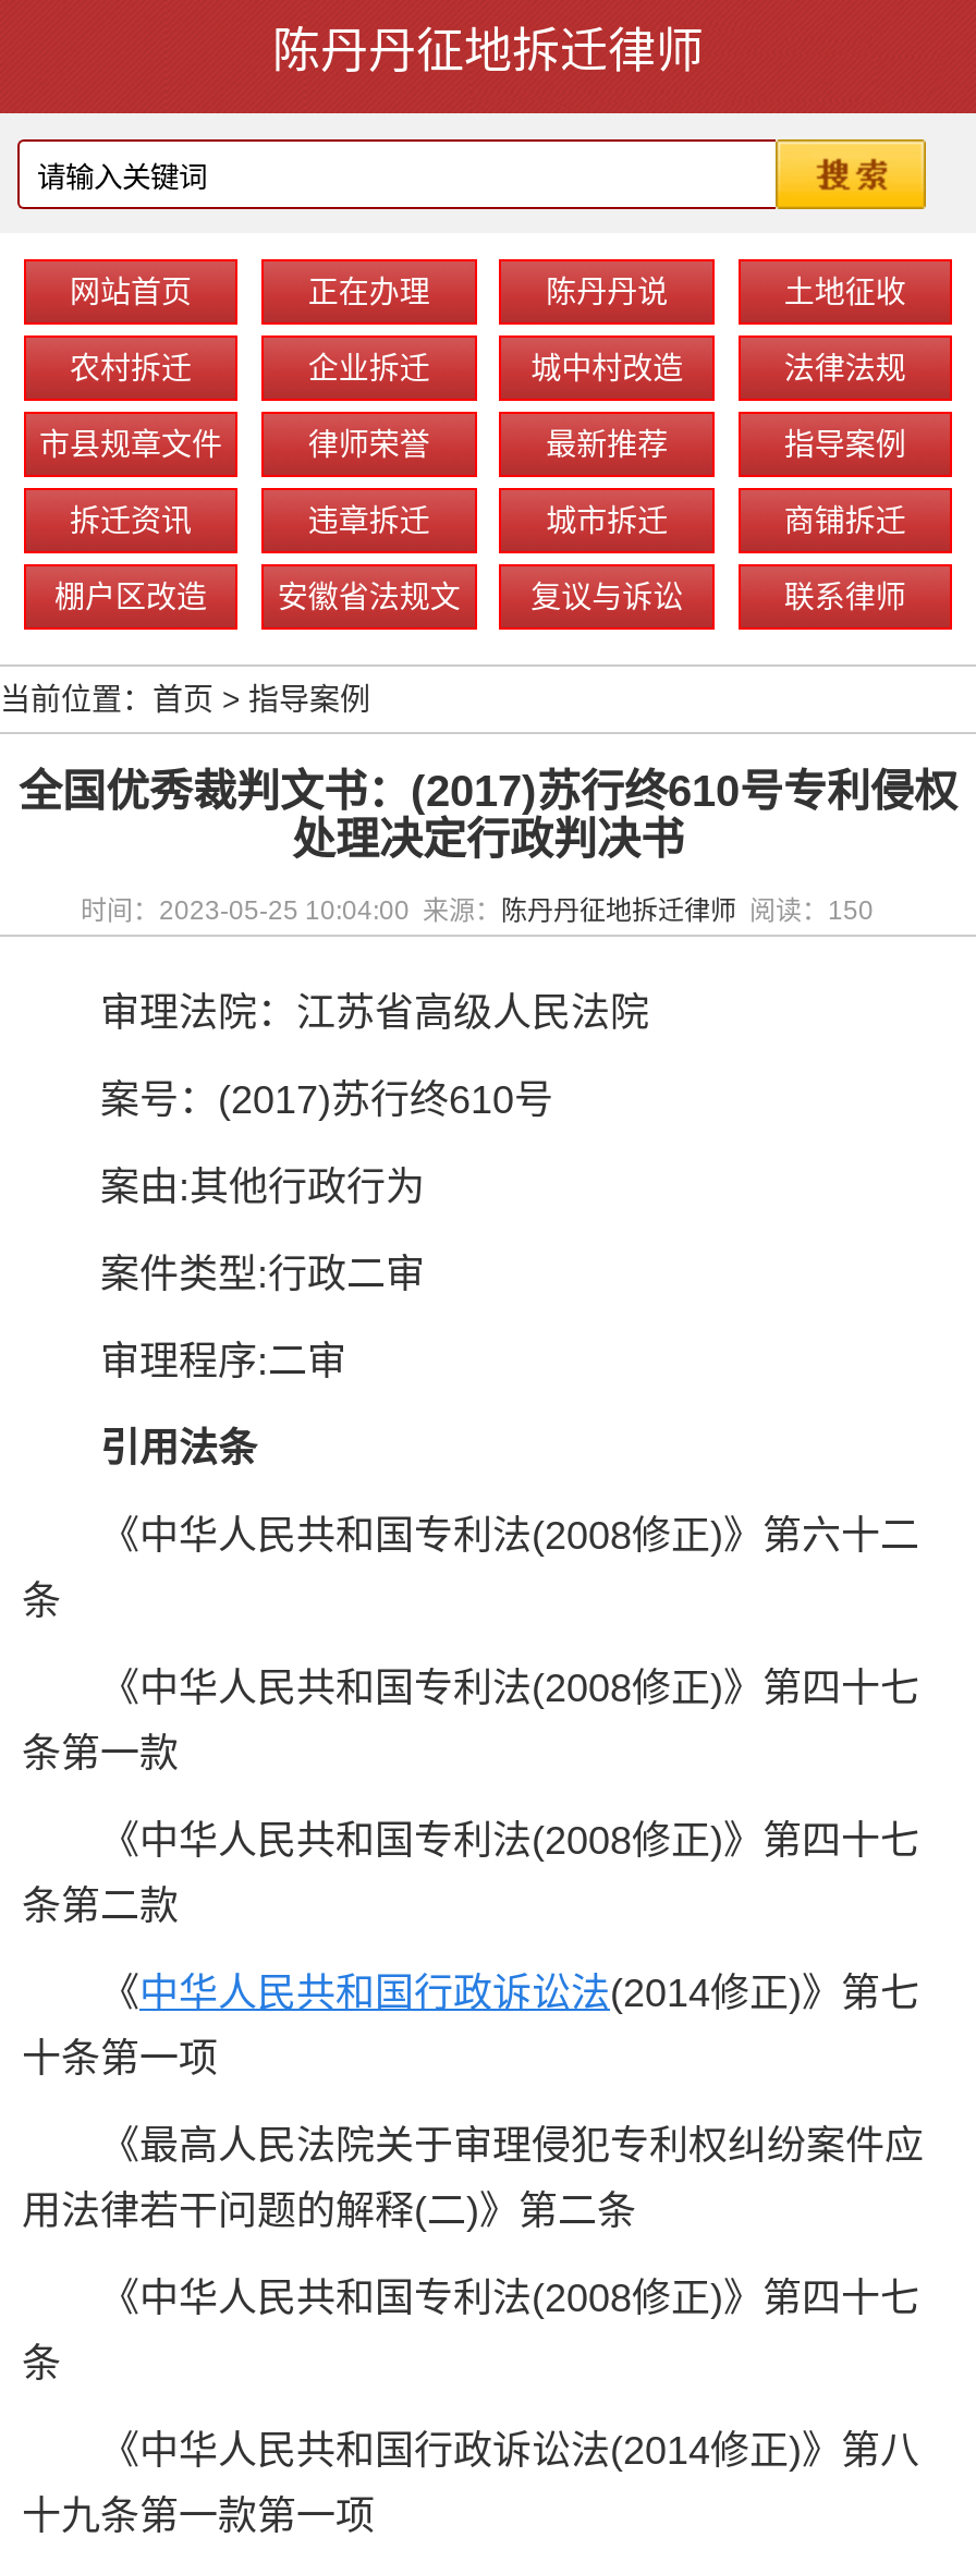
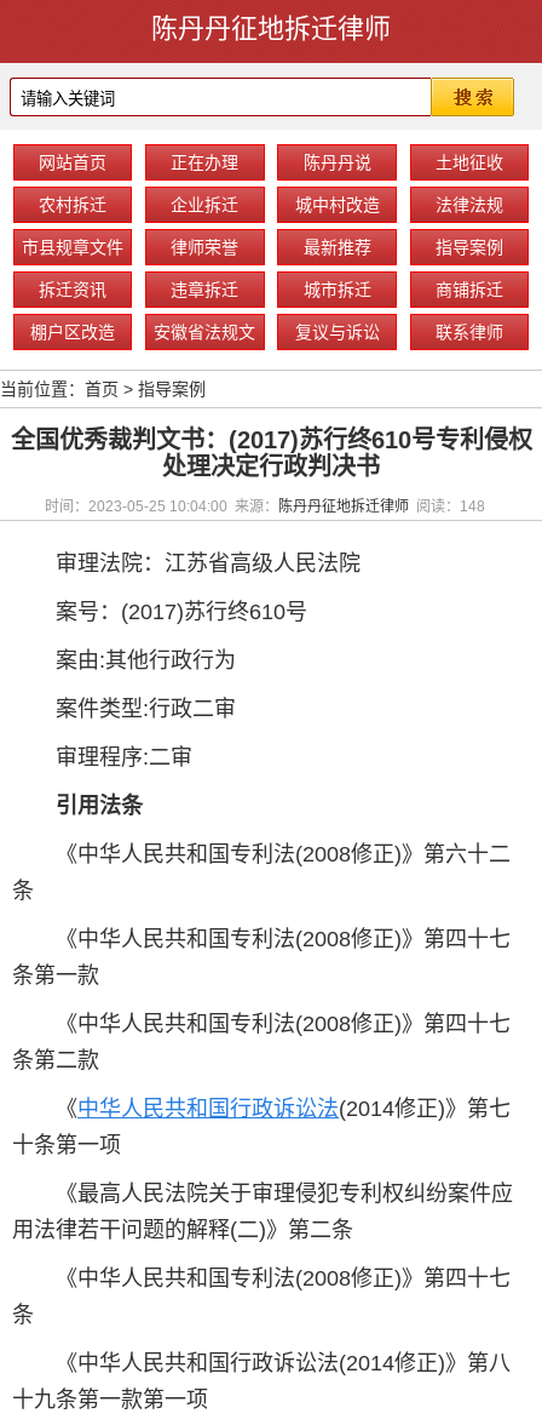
[81,895,874,926] 时间：2023-05-25 10:04:00 来源：陈丹丹征地拆迁律师阅读：150 -> [45,498,485,515] 时间：2023-05-25 10:04:00 来源：陈丹丹征地拆迁律师阅读：148

